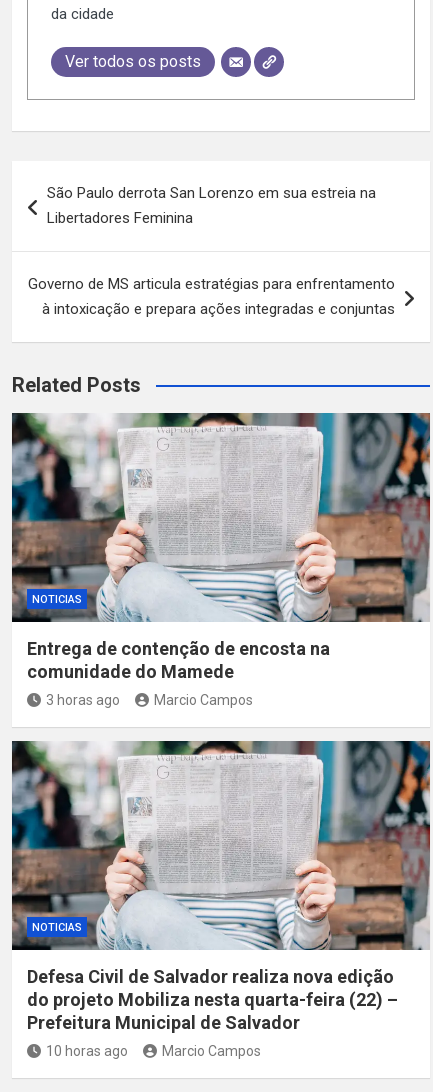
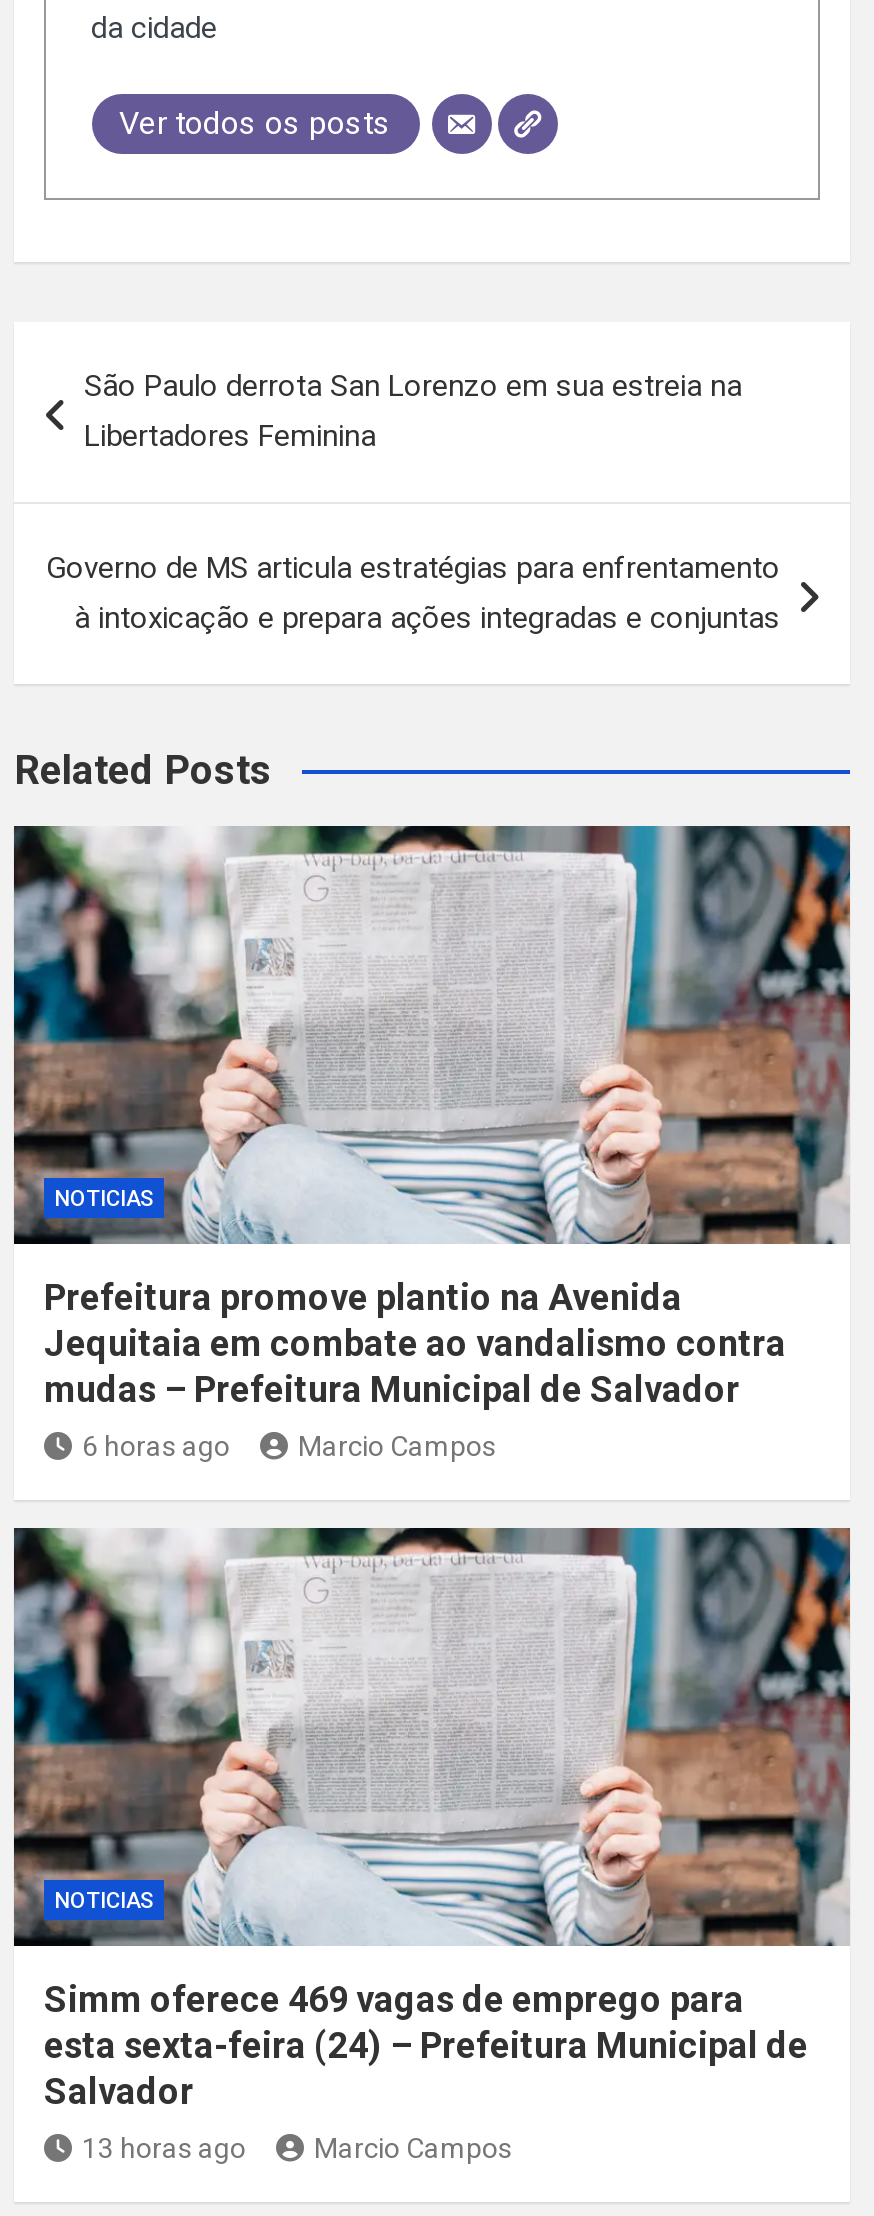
[27,638,330,682] Entrega de contenção de encosta na | comunidade do Mamede -> [44,1276,786,1410] Prefeitura promove plantio na Avenida | Jequitaia em combate ao vandalismo contra | mudas – Prefeitura Municipal de Salvador
[46,692,120,708] 3 horas ago -> [82,1430,230,1462] 6 horas ago
[27,966,398,1033] Defesa Civil de Salvador realiza nova edição | do projeto Mobiliza nesta quarta-feira (22) – | Prefeitura Municipal de Salvador -> [44,1978,808,2112] Simm oferece 469 vagas de emprego para | esta sexta-feira (24) – Prefeitura Municipal de | Salvador
[46,1043,128,1059] 10 horas ago -> [82,2132,246,2164] 13 horas ago

